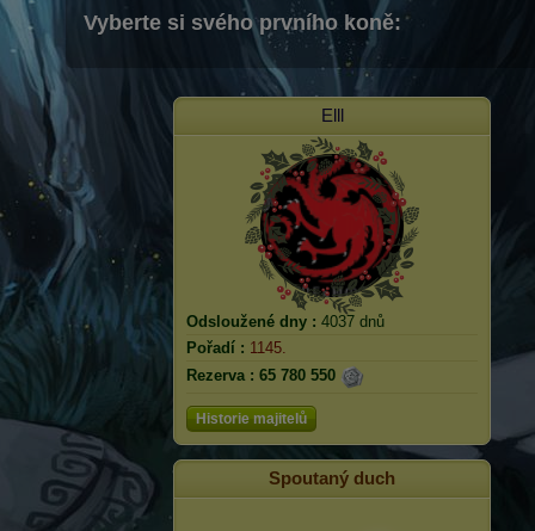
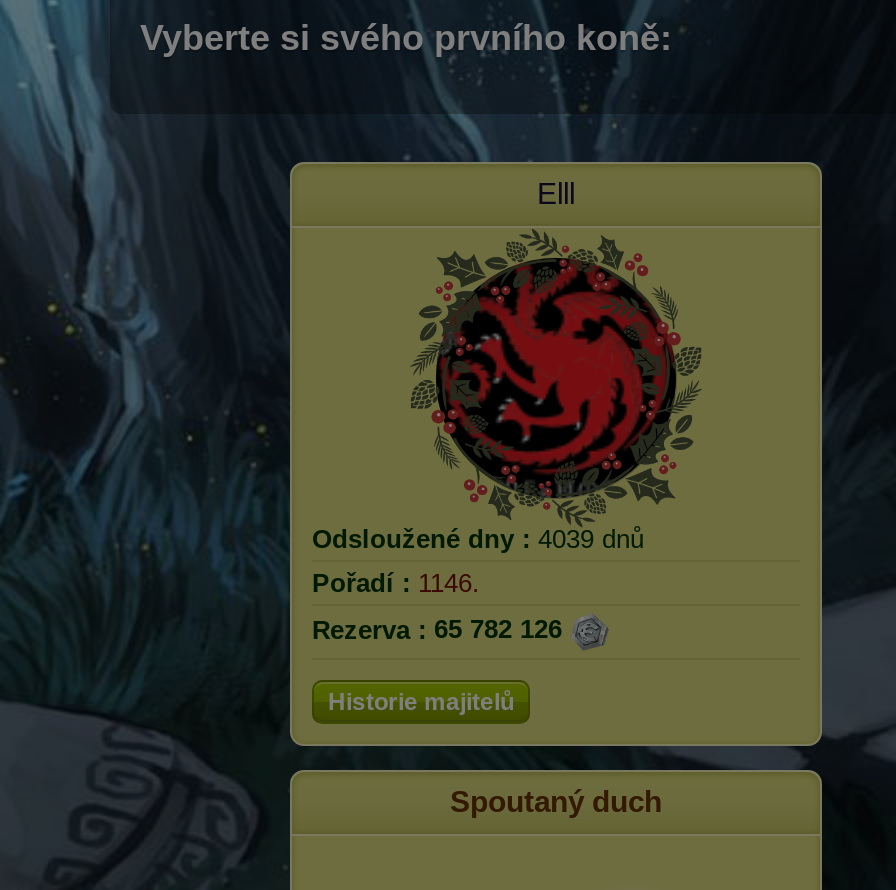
[186,313,385,331] Odsloužené dny : 4037 dnů -> [312,524,644,554] Odsloužené dny : 4039 dnů
[186,339,287,357] Pořadí : 1145. -> [312,568,480,598] Pořadí : 1146.
[186,367,336,385] Rezerva : 65 780 550 -> [312,615,562,645] Rezerva : 65 782 126

